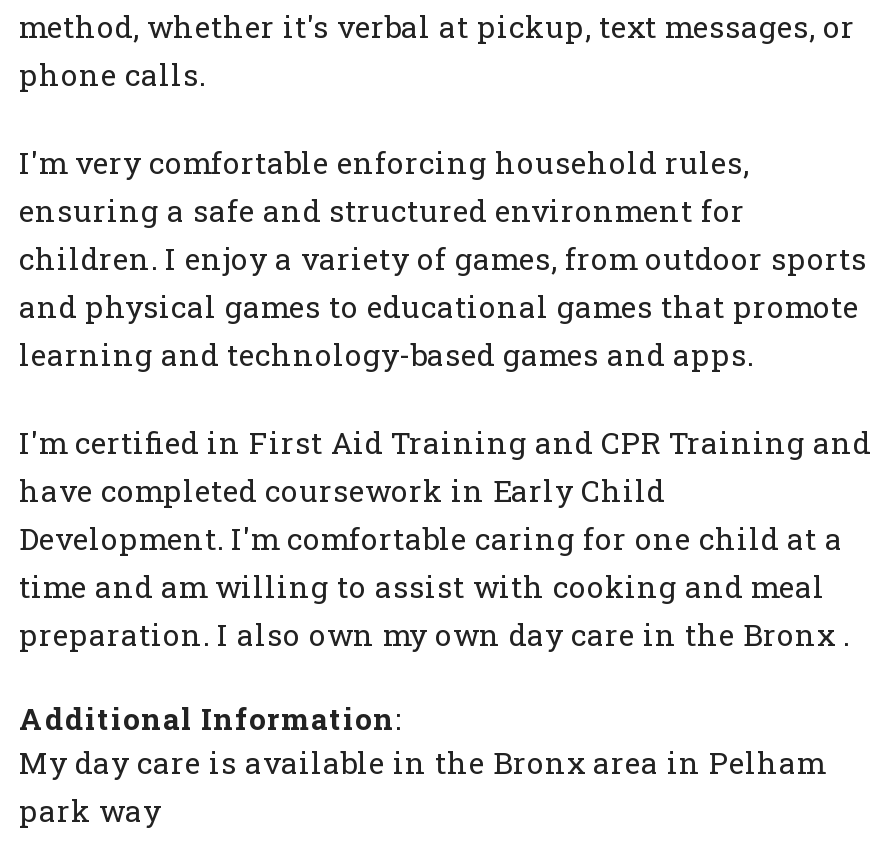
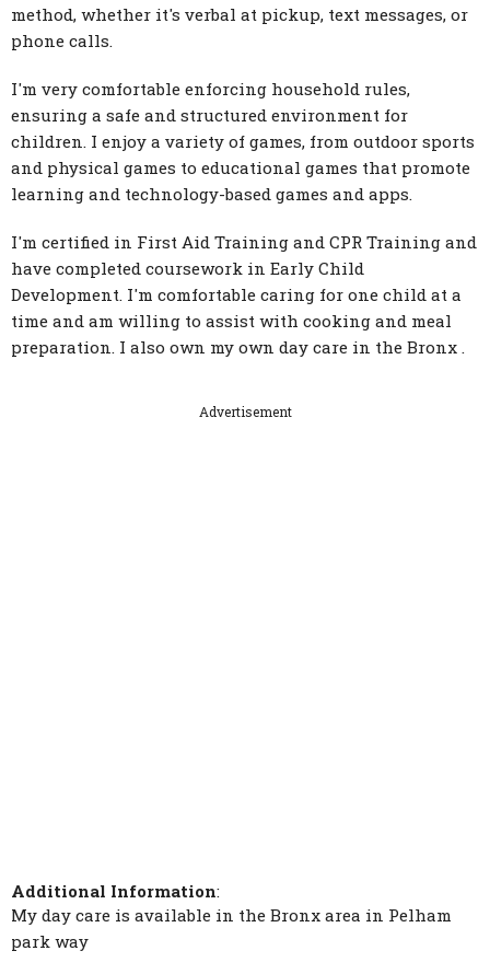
none -> [199,403,291,420] Advertisement

